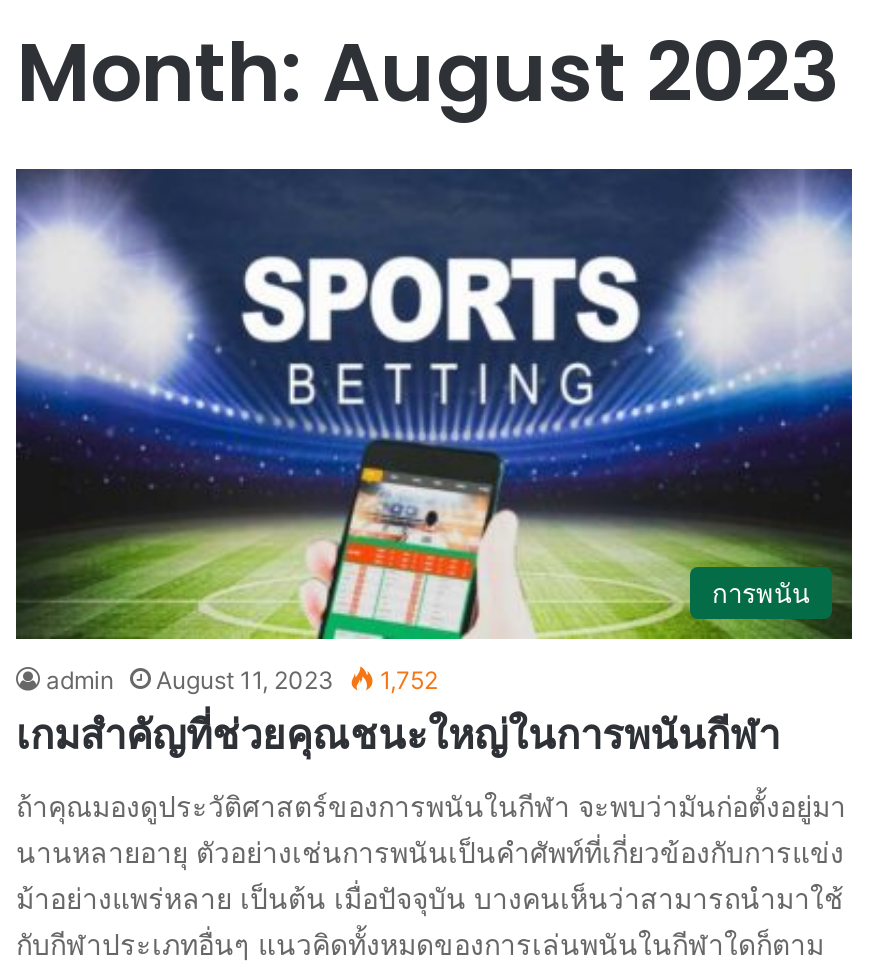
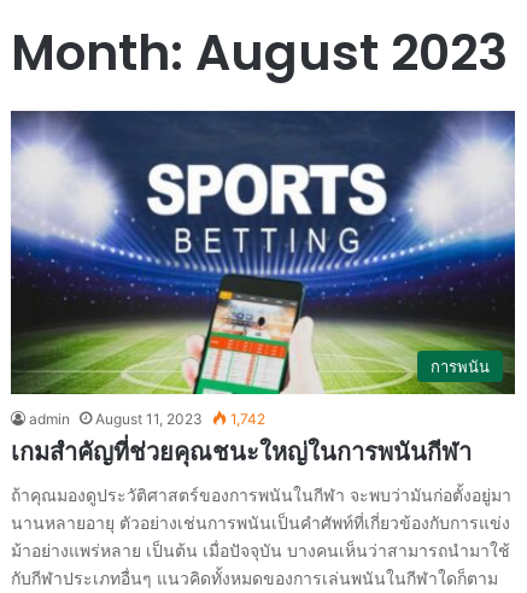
[46,666,438,696] admin August 11, 2023 1,752 -> [29,410,265,428] admin August 11, 2023 1,742

